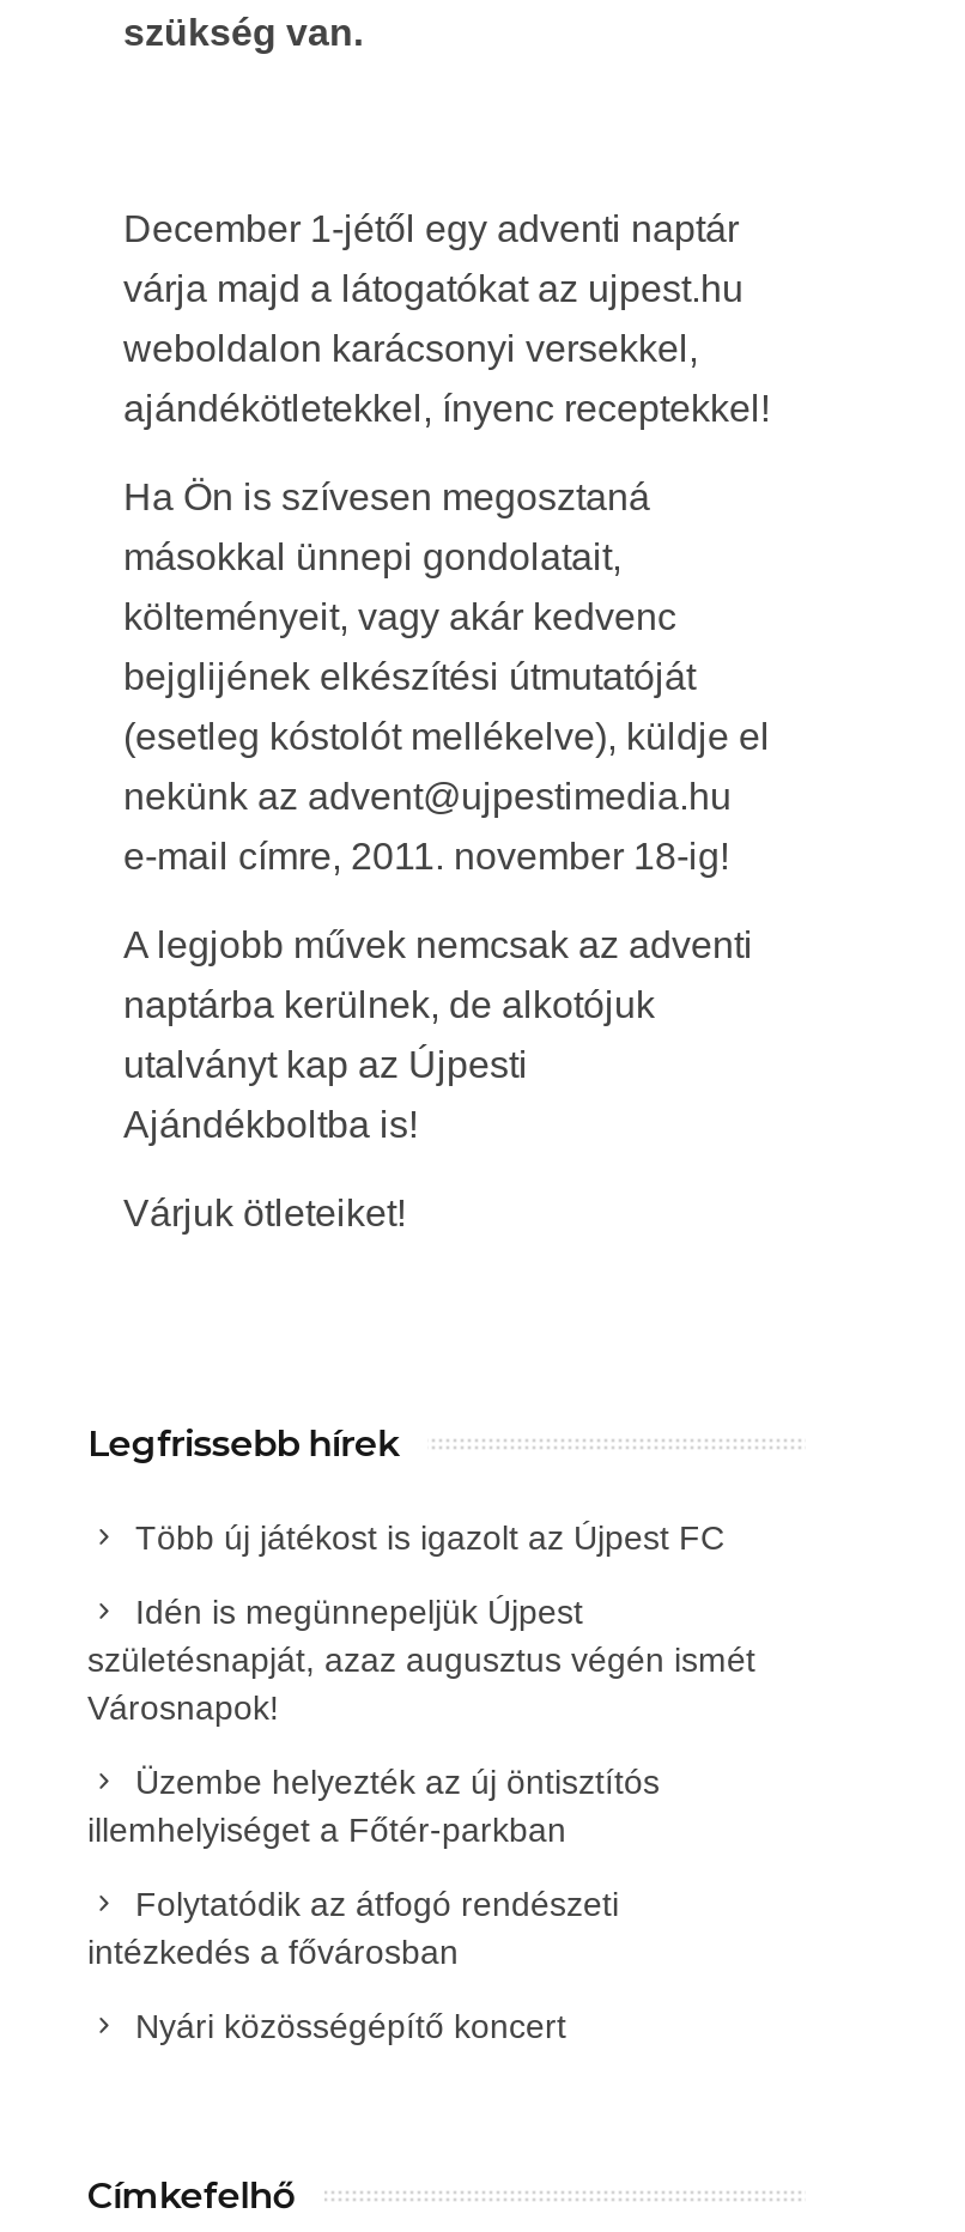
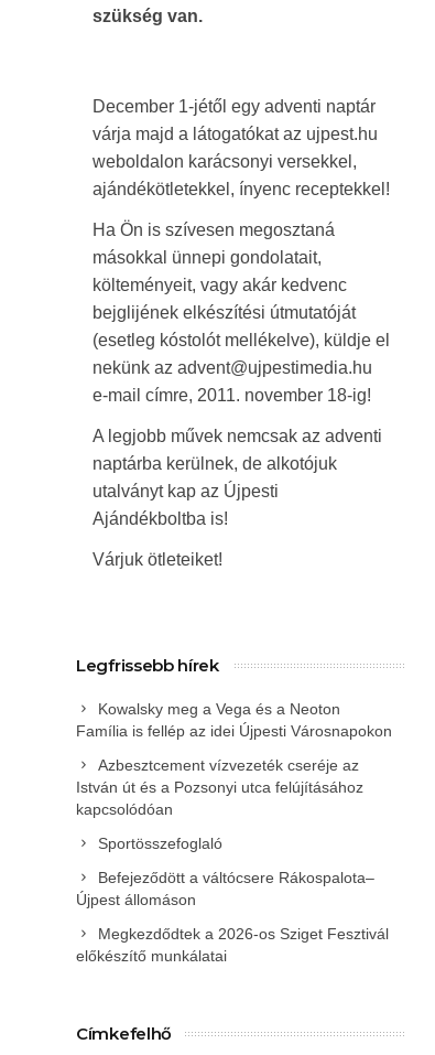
[135,1519,724,1557] Több új játékost is igazolt az Újpest FC -> [76,700,392,740] Kowalsky meg a Vega és a Neoton | Família is fellép az idei Újpesti Városnapokon
[87,1593,755,1727] Idén is megünnepeljük Újpest | születésnapját, azaz augusztus végén ismét | Városnapok! -> [76,756,363,818] Azbesztcement vízvezeték cseréje az | István út és a Pozsonyi utca felújításához | kapcsolódóan
[87,1763,660,1849] Üzembe helyezték az új öntisztítós | illemhelyiséget a Főtér-parkban -> [98,835,222,852] Sportösszefoglaló
[87,1885,619,1971] Folytatódik az átfogó rendészeti | intézkedés a fővárosban -> [76,869,374,908] Befejeződött a váltócsere Rákospalota– | Újpest állomáson
[135,2007,566,2045] Nyári közösségépítő koncert -> [76,925,389,965] Megkezdődtek a 2026-os Sziget Fesztivál | előkészítő munkálatai

